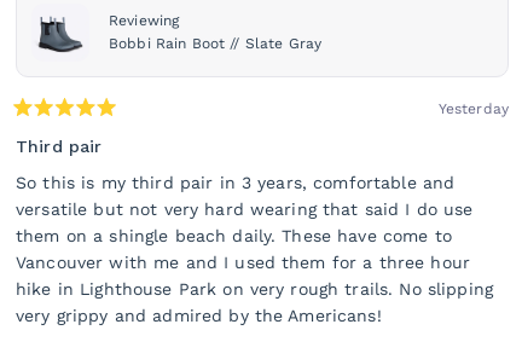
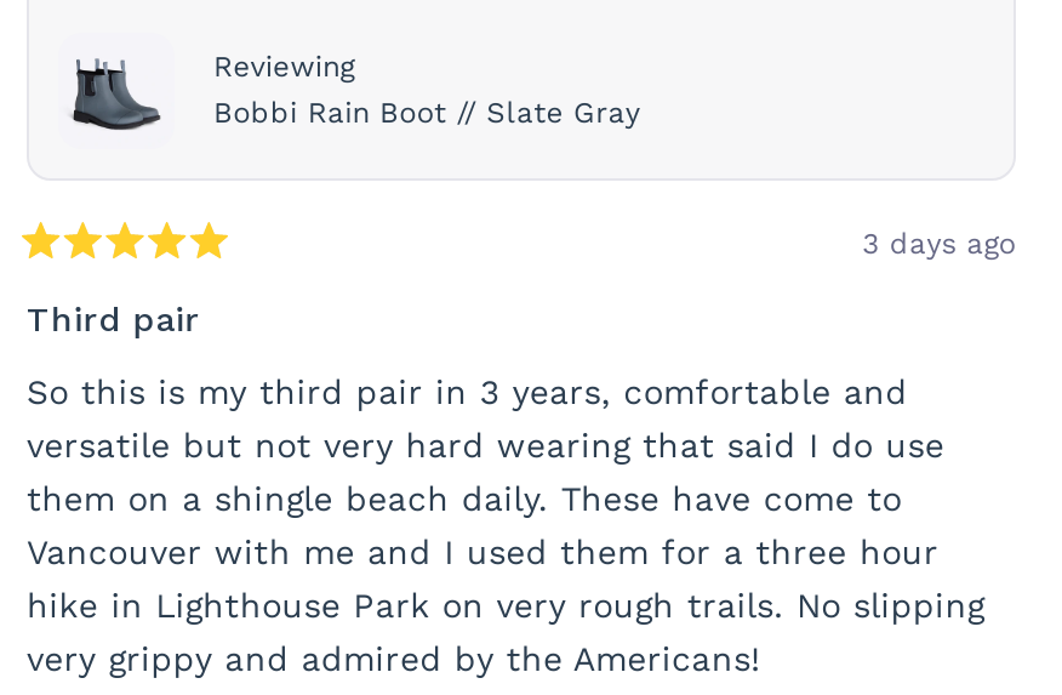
[438,101,509,118] Yesterday -> [862,228,1016,262] 3 days ago

